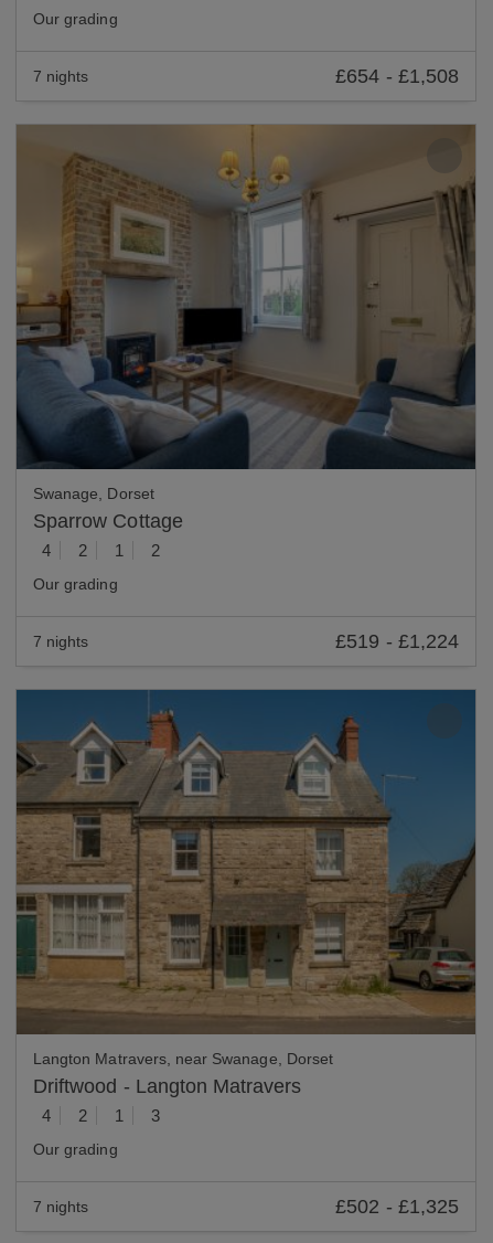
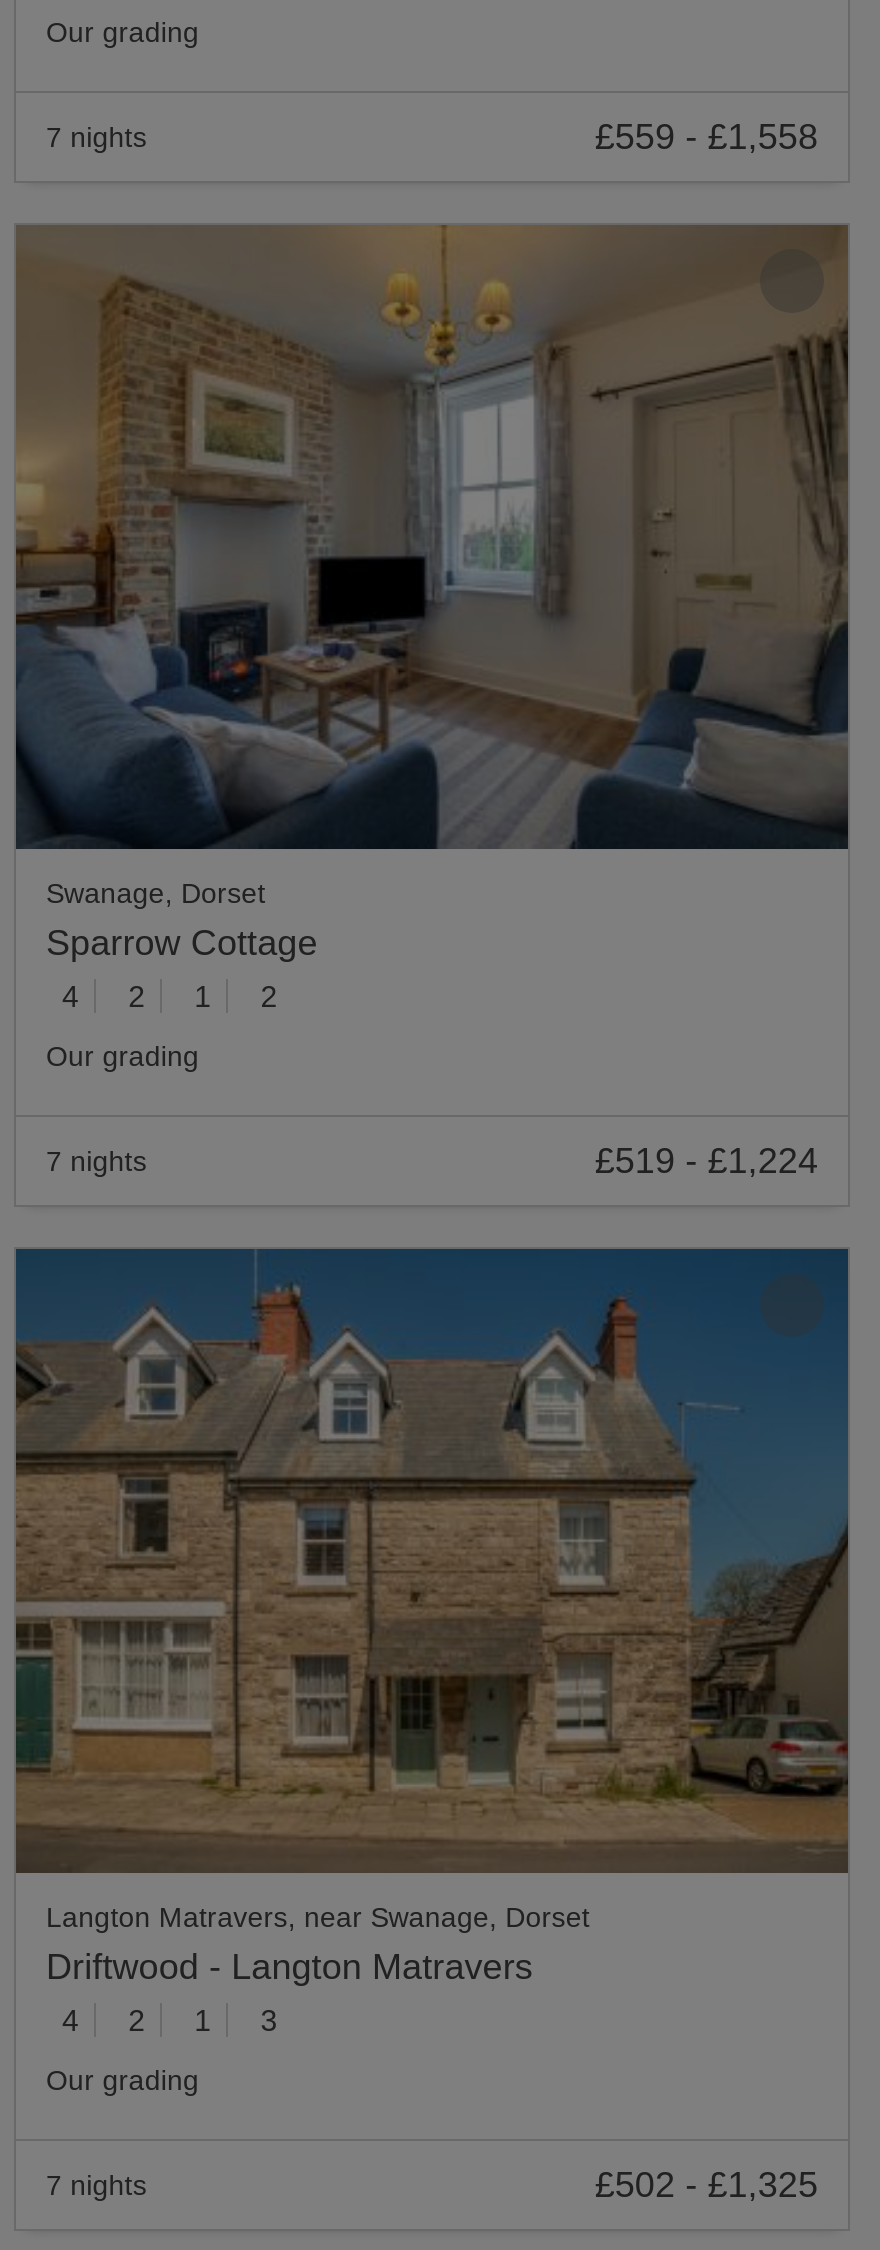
[336,65,459,87] £654 - £1,508 -> [595,117,818,157] £559 - £1,558

